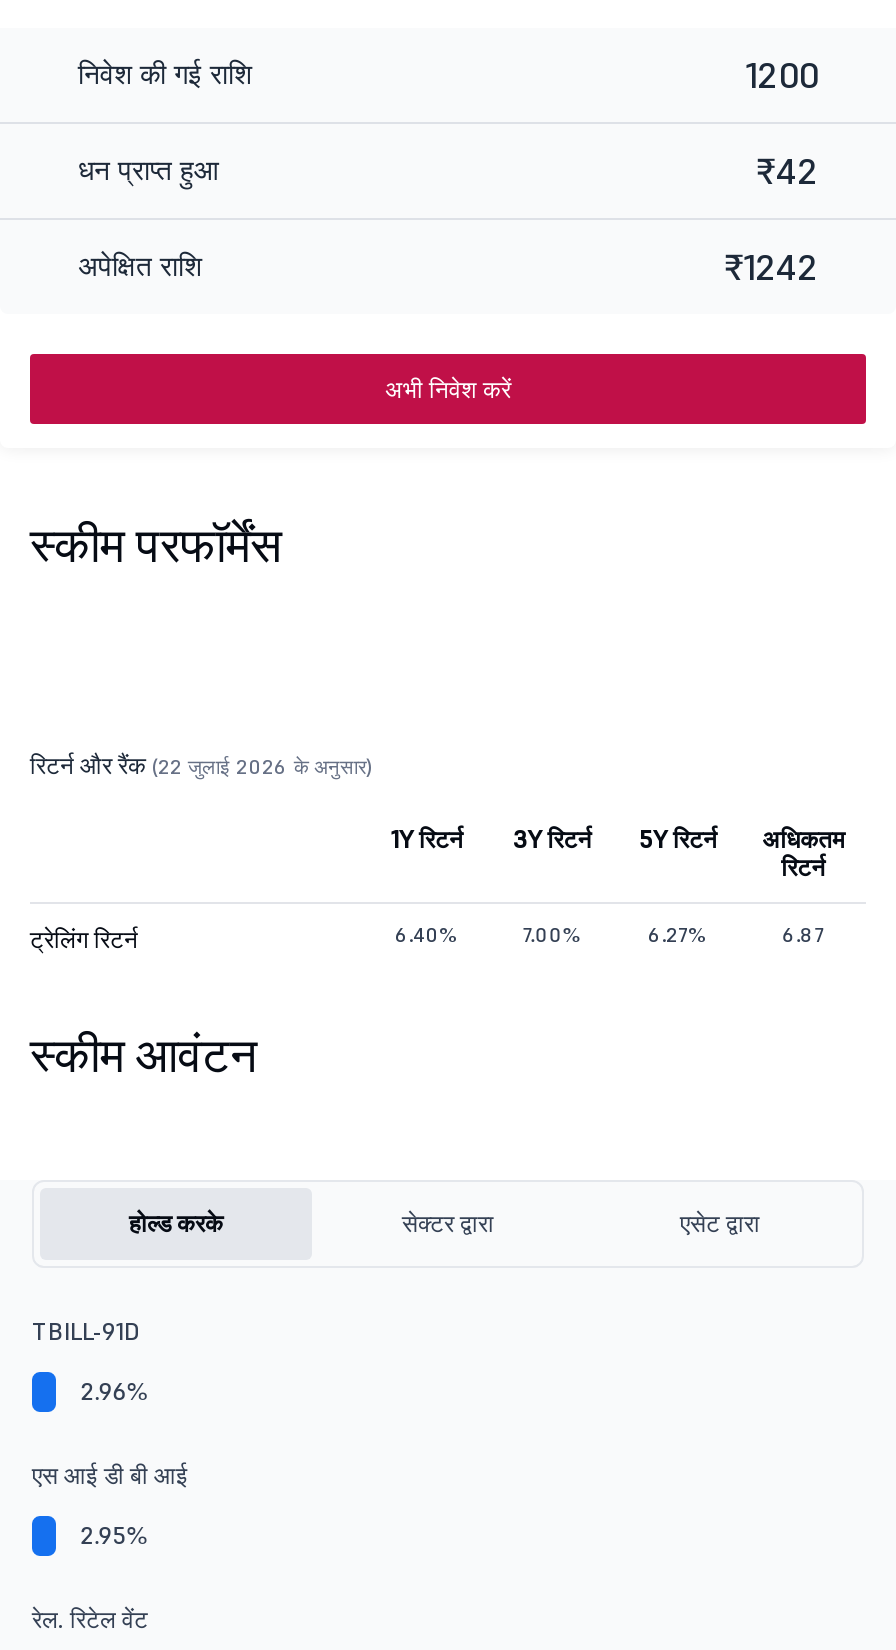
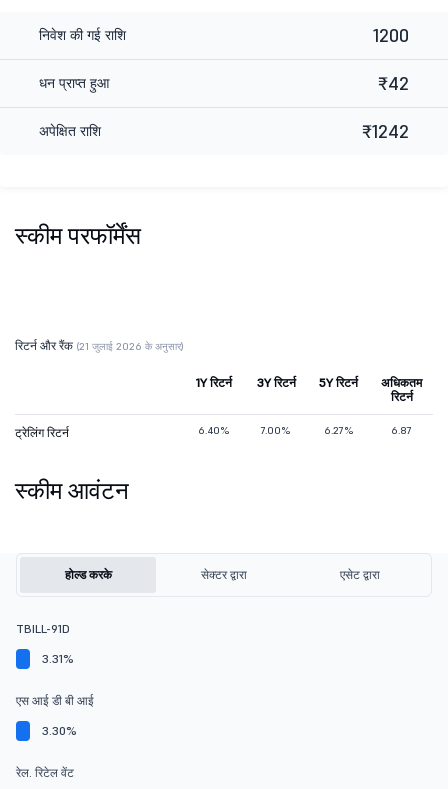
[385,374,511,404] अभी निवेश करें -> none
[30,750,372,780] रिटर्न और रैंक (22 जुलाई 2026 के अनुसार) -> [15,338,184,353] रिटर्न और रैंक (21 जुलाई 2026 के अनुसार)
[81,1376,149,1406] 2.96% -> [42,651,74,666] 3.31%
[81,1520,149,1550] 2.95% -> [42,723,77,738] 3.30%

